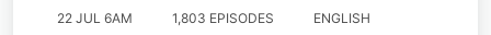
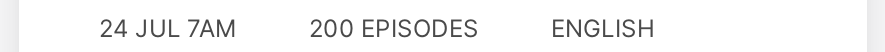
[57,10,274,26] 22 JUL 6AM | 1,803 EPISODES -> [99,13,479,43] 24 JUL 7AM | 200 EPISODES

